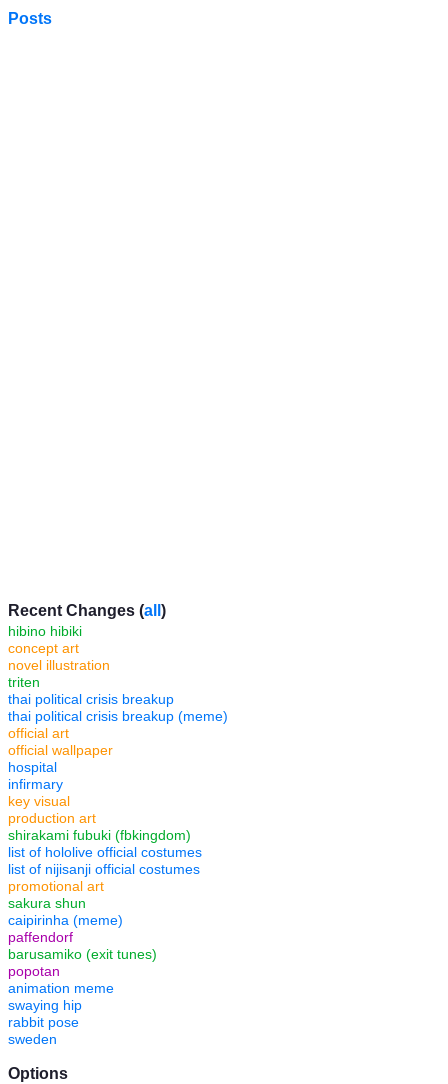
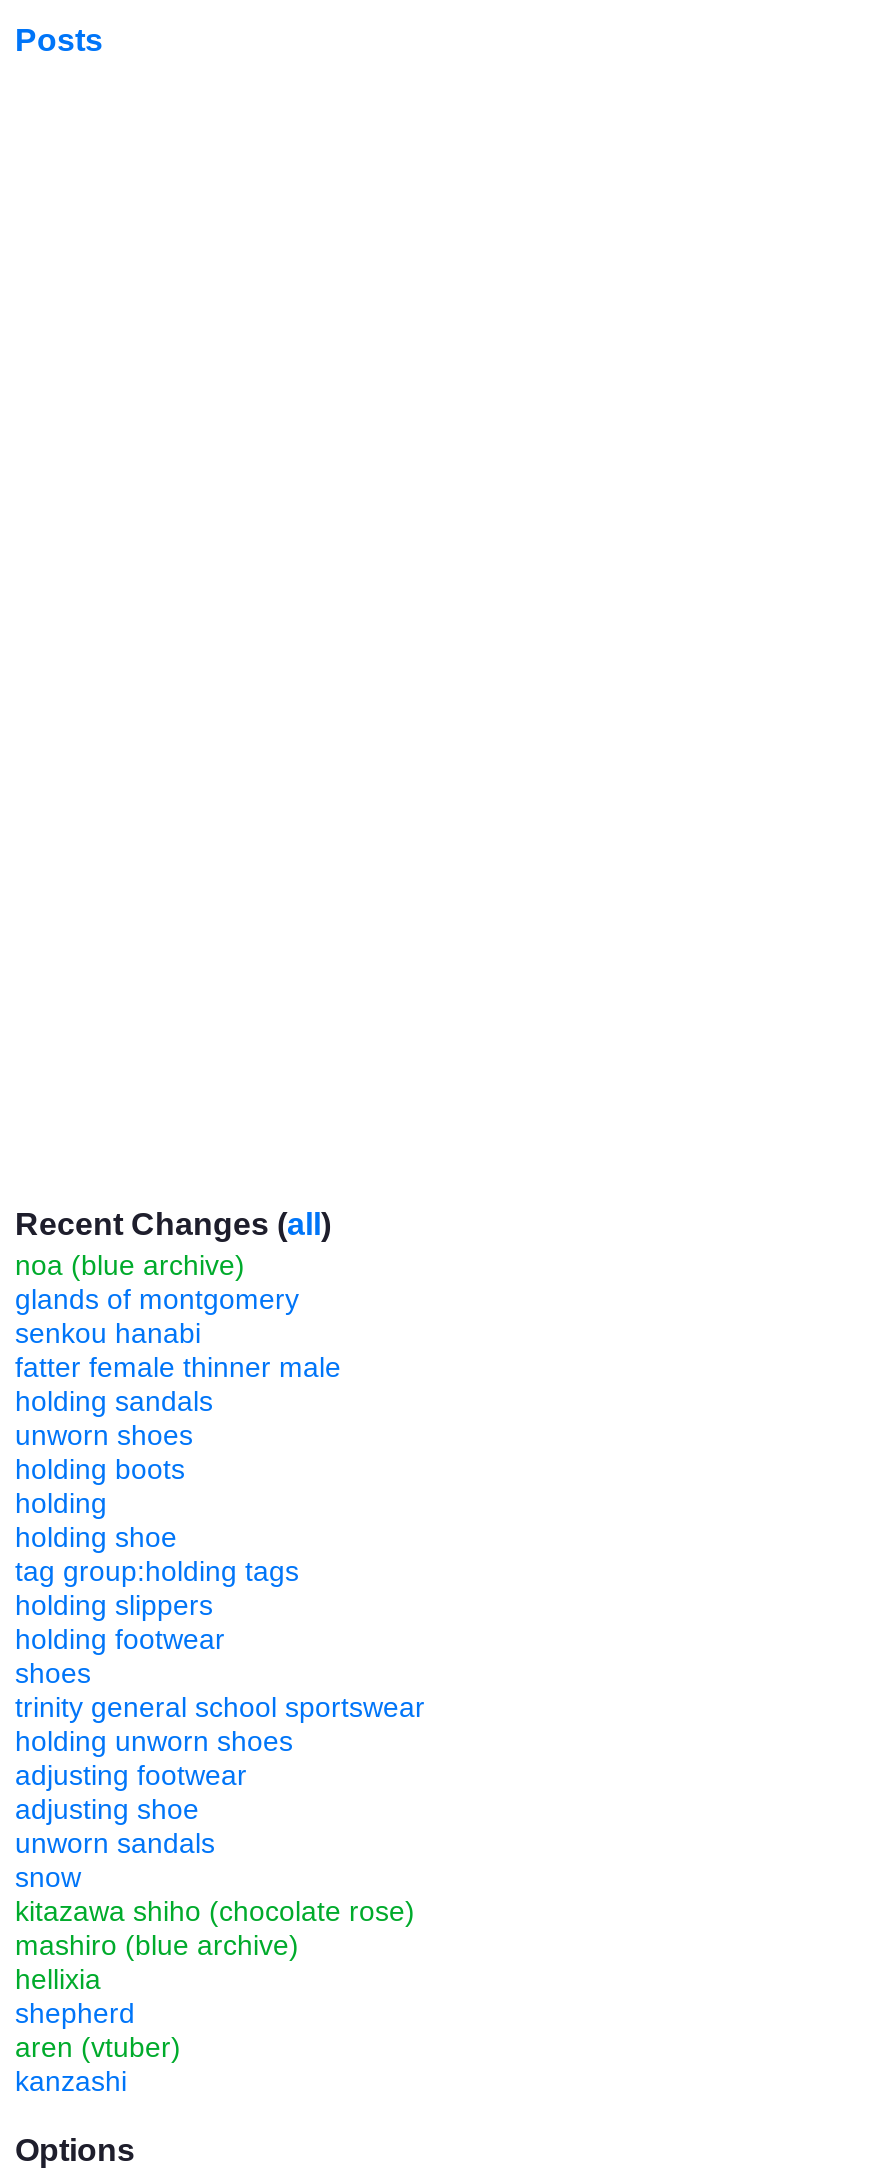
[8,623,228,1047] hibino hibiki | concept art | novel illustration | triten | thai political crisis breakup | thai political crisis breakup (meme) | official art | official wallpaper | hospital | infirmary | key visual | production art | shirakami fubuki (fbkingdom) | list of hololive official costumes | list of nijisanji official costumes | promotional art | sakura shun | caipirinha (meme) | paffendorf | barusamiko (exit tunes) | popotan | animation meme | swaying hip | rabbit pose | sweden -> [15,1249,425,2097] noa (blue archive) | glands of montgomery | senkou hanabi | fatter female thinner male | holding sandals | unworn shoes | holding boots | holding | holding shoe | tag group:holding tags | holding slippers | holding footwear | shoes | trinity general school sportswear | holding unworn shoes | adjusting footwear | adjusting shoe | unworn sandals | snow | kitazawa shiho (chocolate rose) | mashiro (blue archive) | hellixia | shepherd | aren (vtuber) | kanzashi

